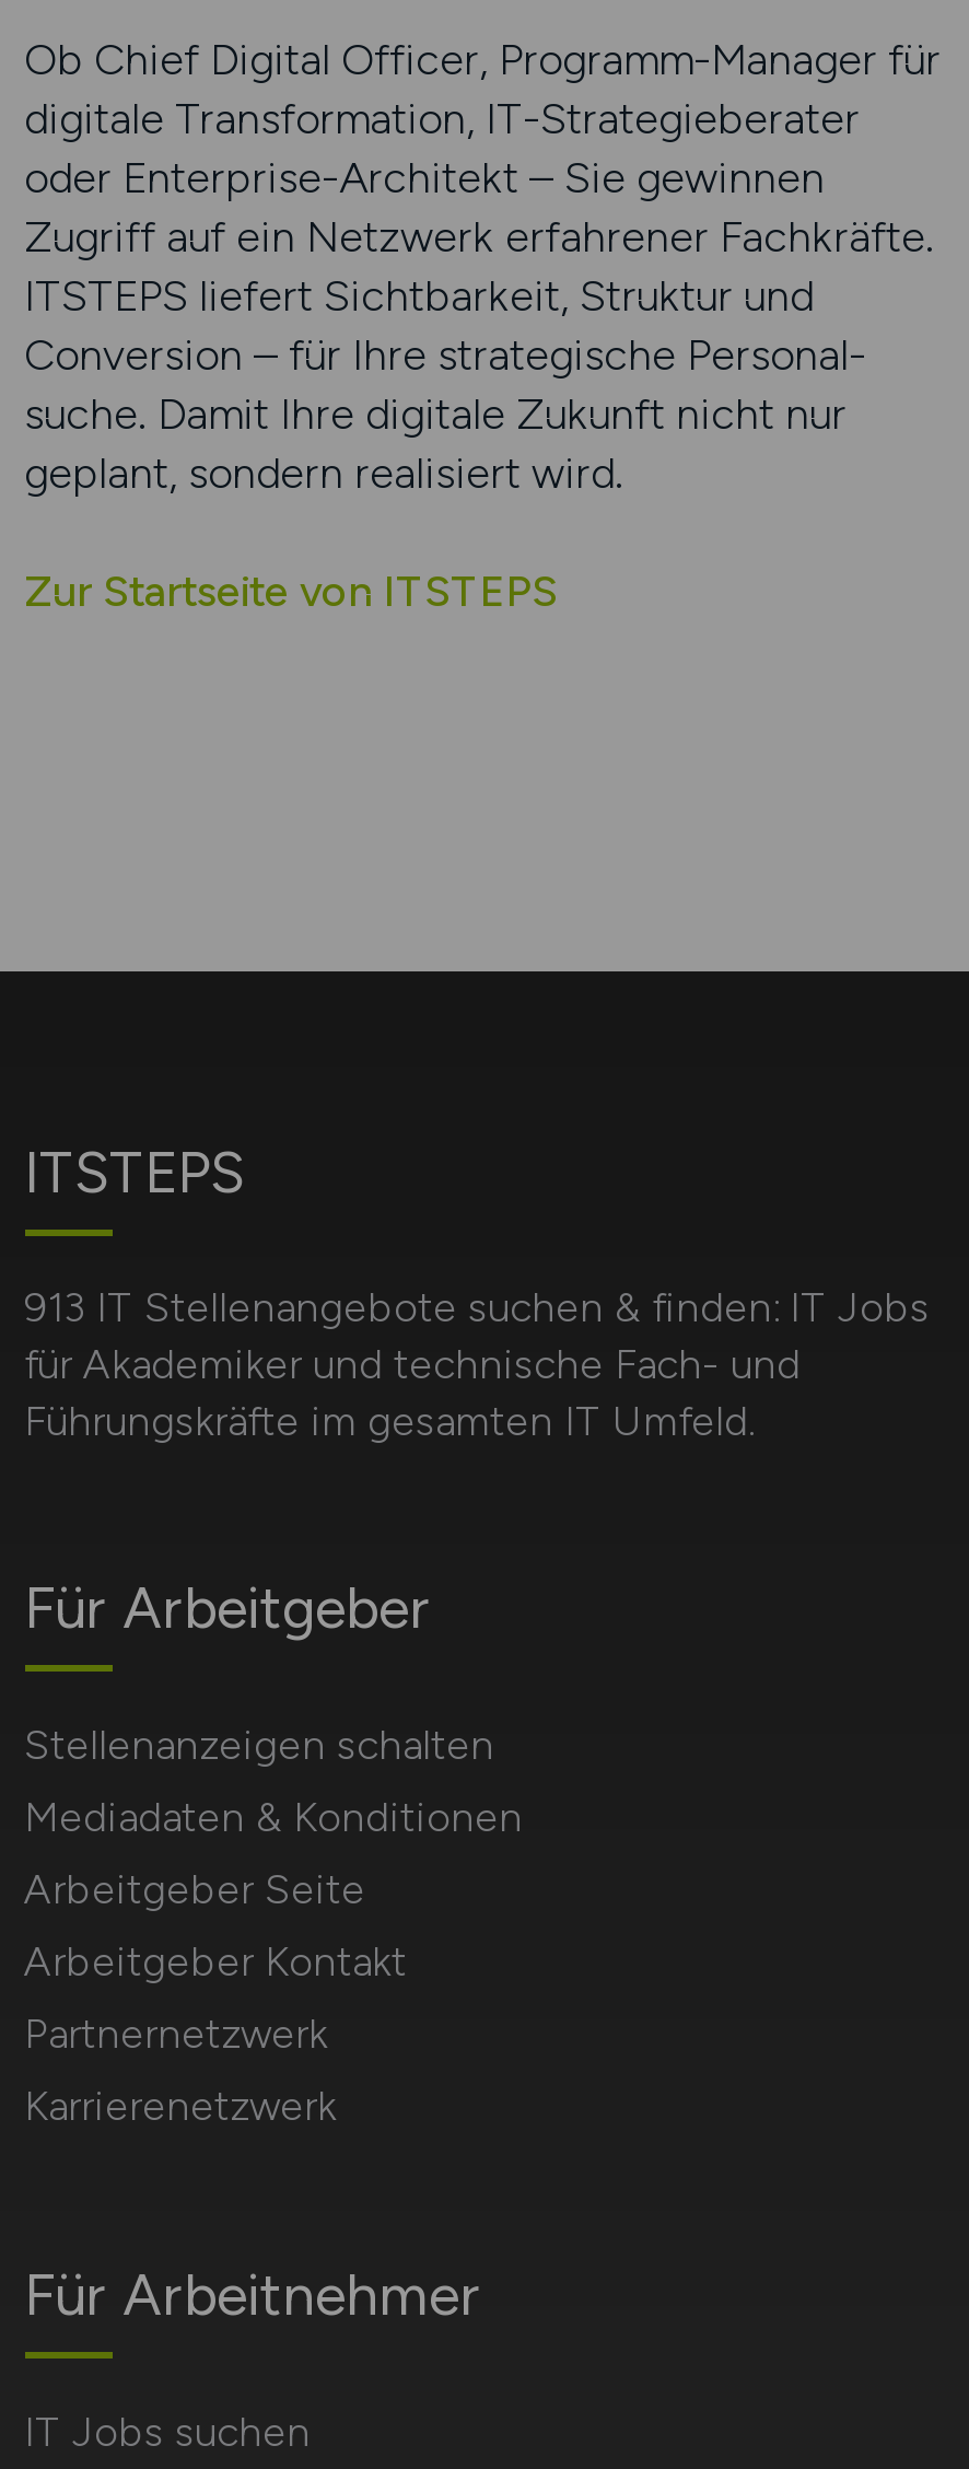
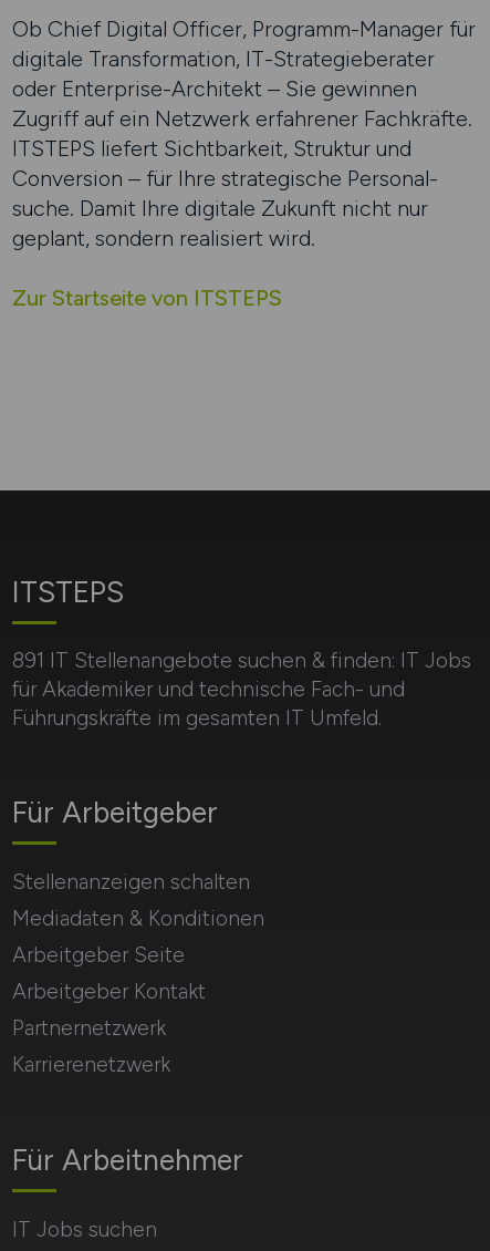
[24,1282,930,1332] 913 IT Stellenangebote suchen & finden: IT Jobs -> [12,648,471,673] 891 IT Stellenangebote suchen & finden: IT Jobs

